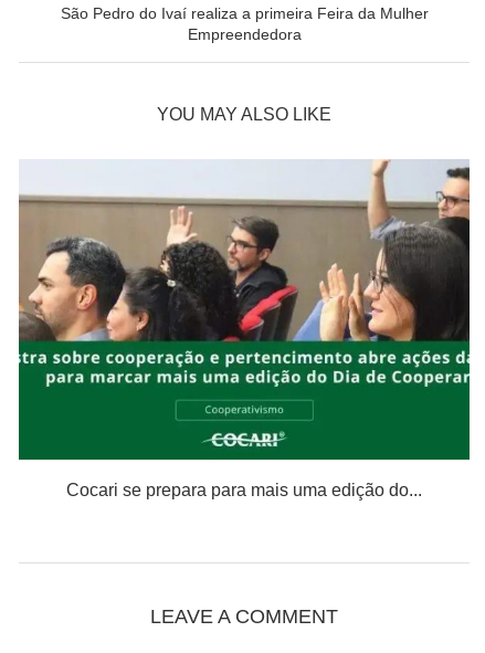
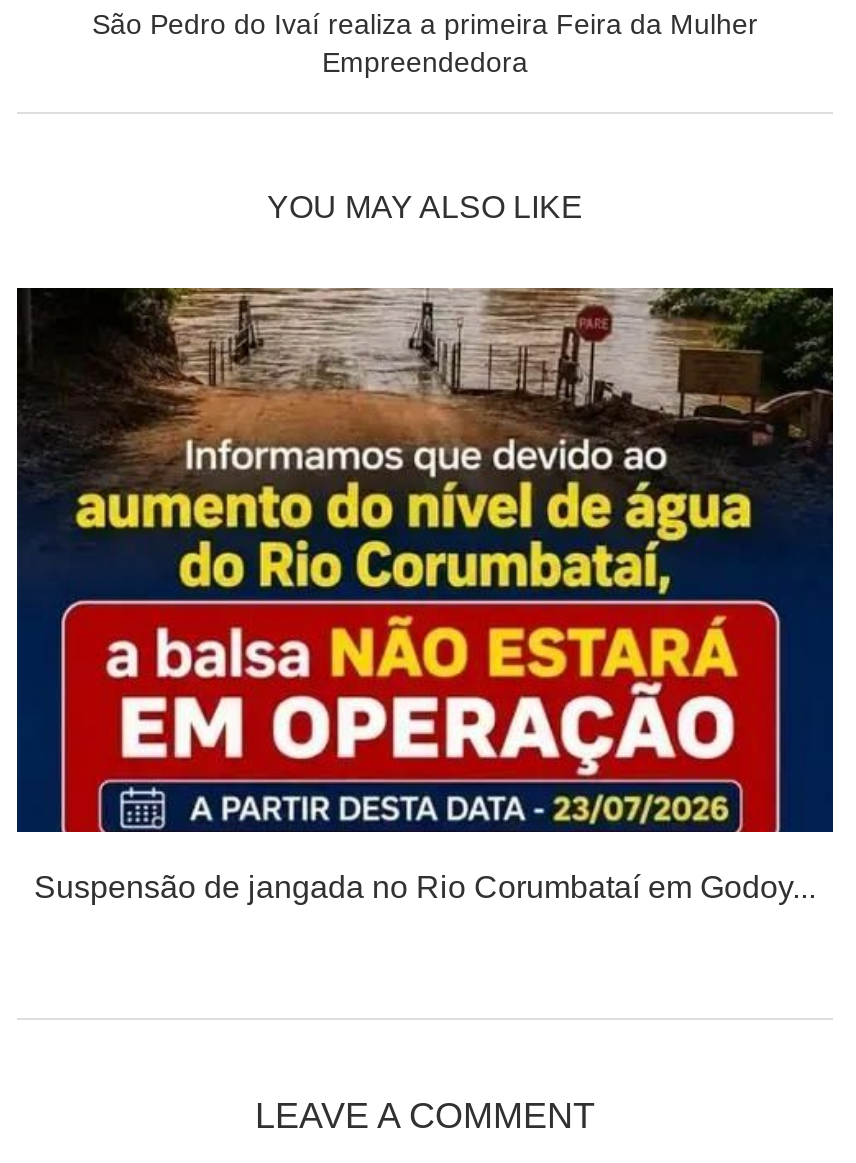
[18,159,471,499] [image] | Cocari se prepara para mais uma edição do... -> [15,286,835,904] [image] | Suspensão de jangada no Rio Corumbataí em Godoy...

